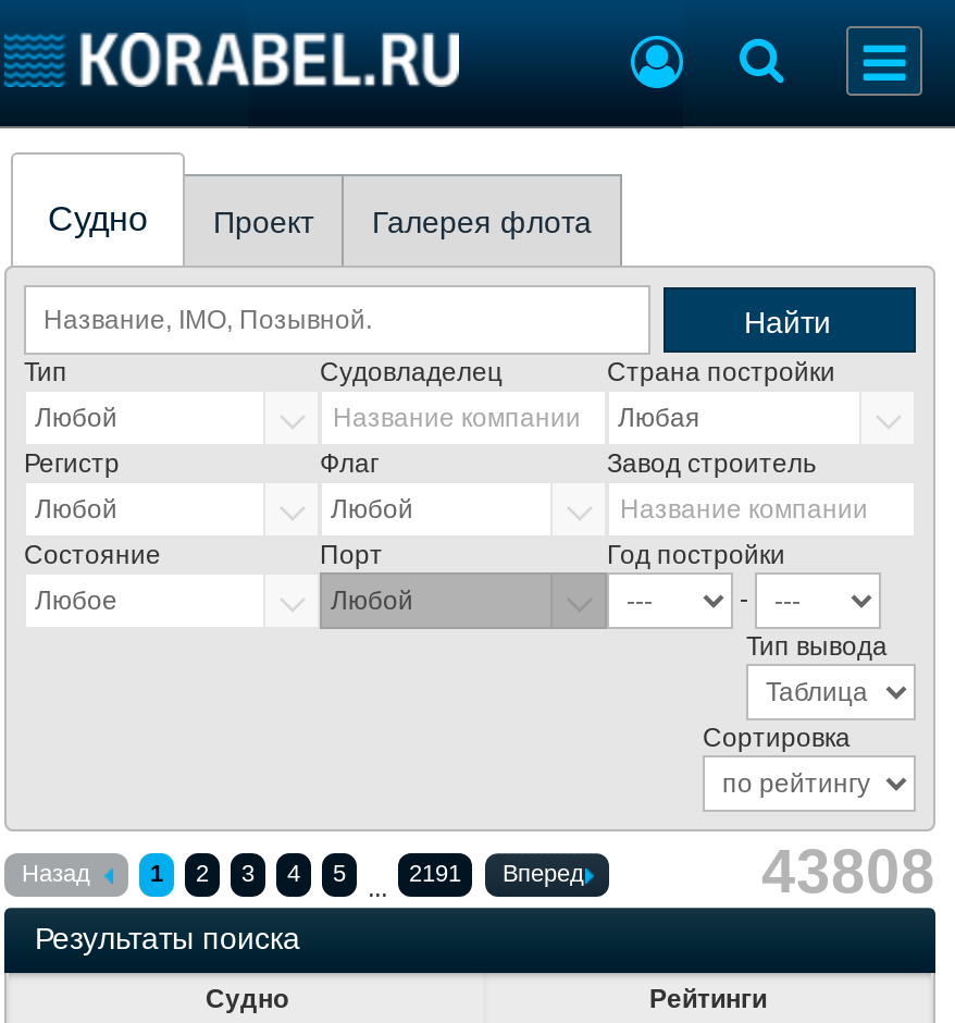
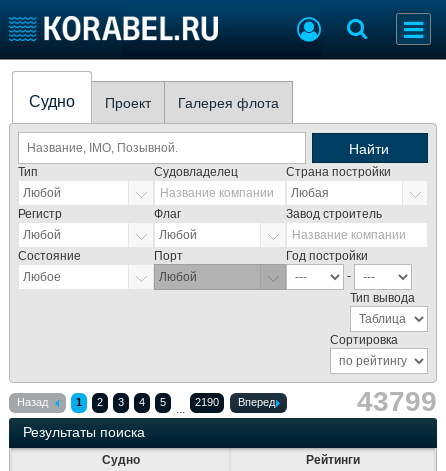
[761,838,935,905] 43808 -> [357,386,437,417] 43799
[409,860,461,886] 2191 -> [195,396,219,408] 2190

